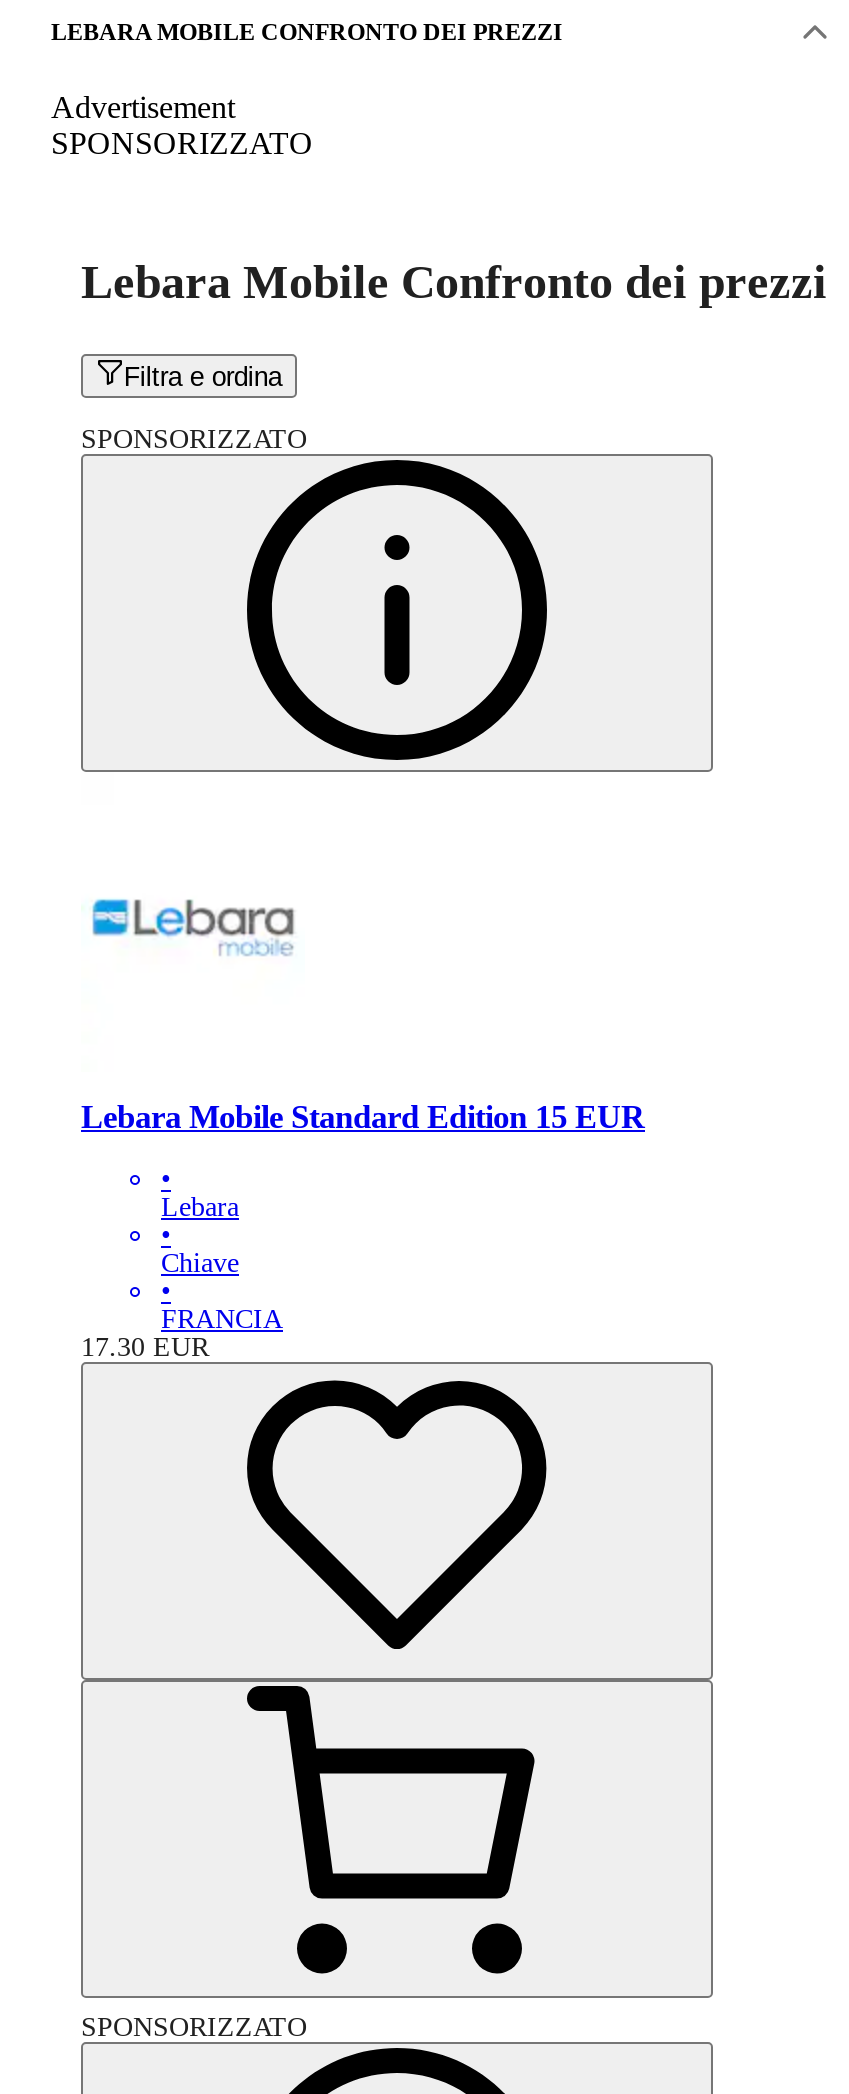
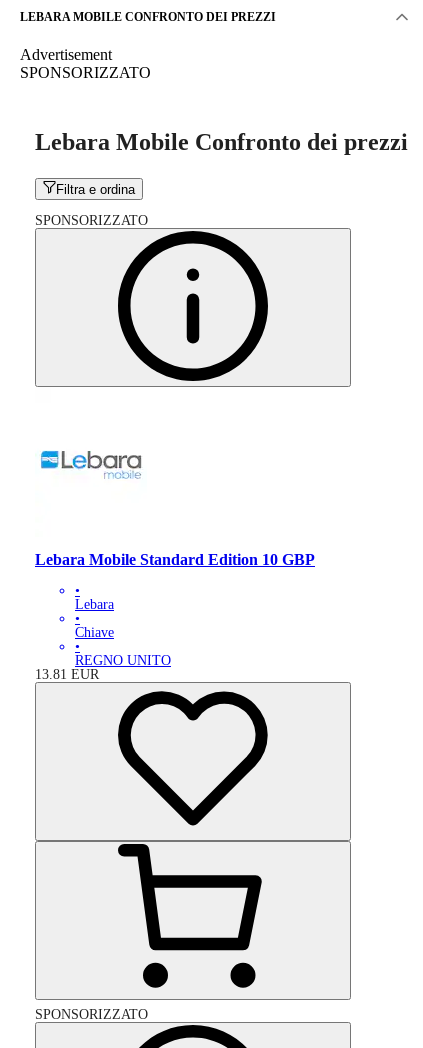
[81,1099,645,1137] Lebara Mobile Standard Edition 15 EUR -> [35,550,315,569] Lebara Mobile Standard Edition 10 GBP
[81,1304,283,1362] FRANCIA | 17.30 EUR -> [35,653,171,682] REGNO UNITO | 13.81 EUR

